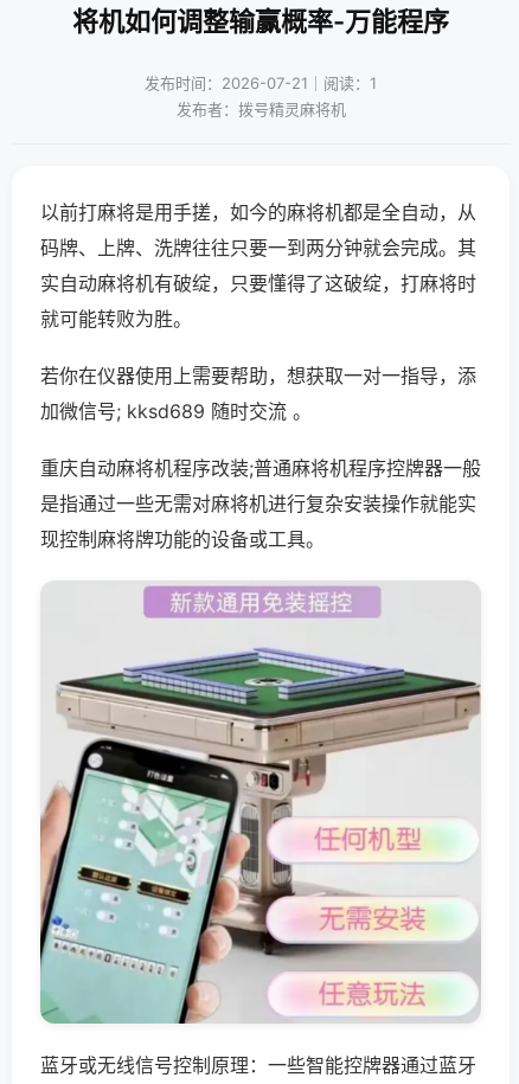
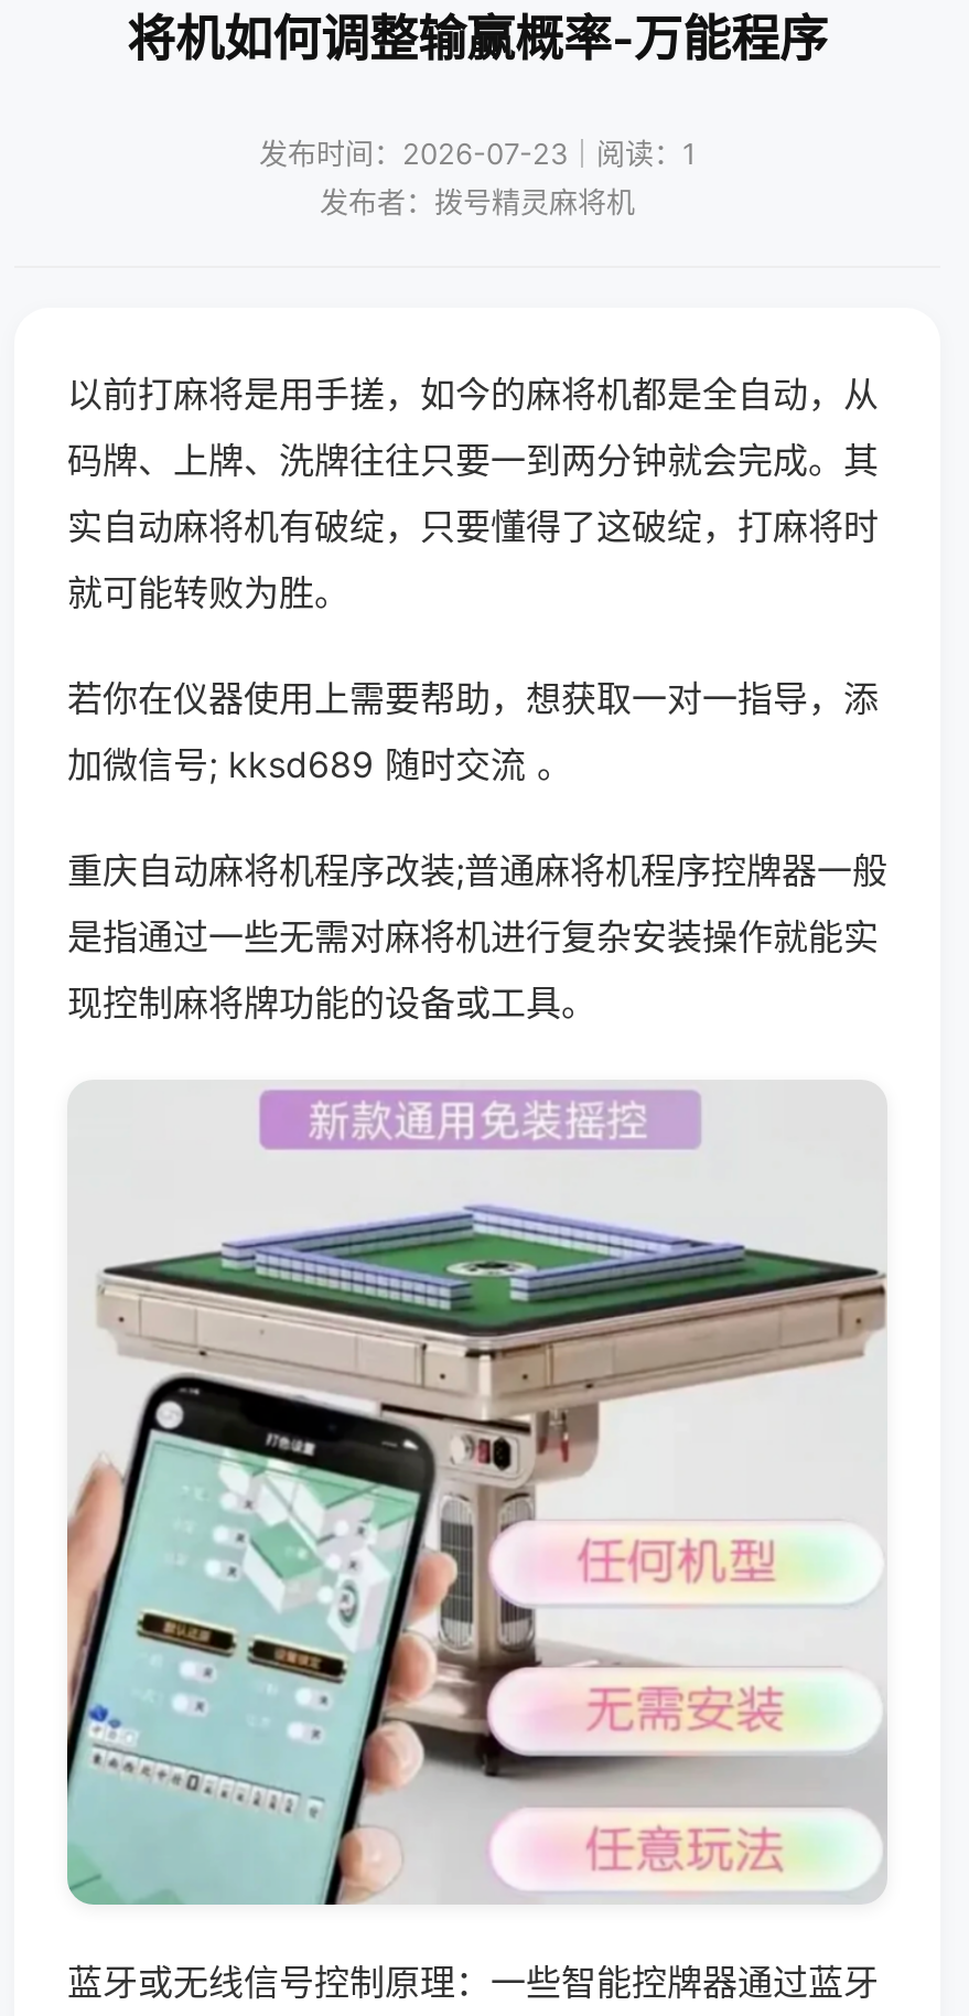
[145,73,377,92] 发布时间：2026-07-21｜阅读：1 -> [259,136,696,171] 发布时间：2026-07-23｜阅读：1

